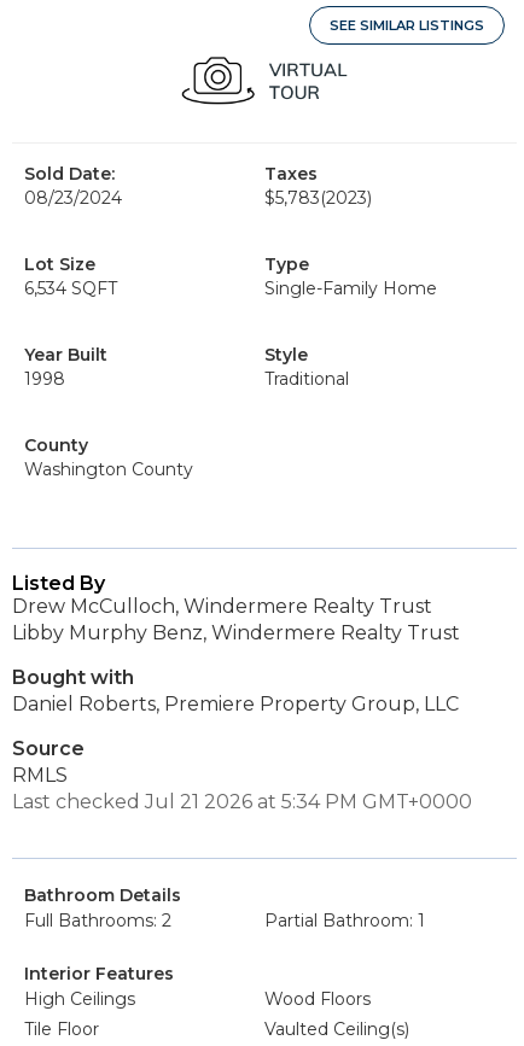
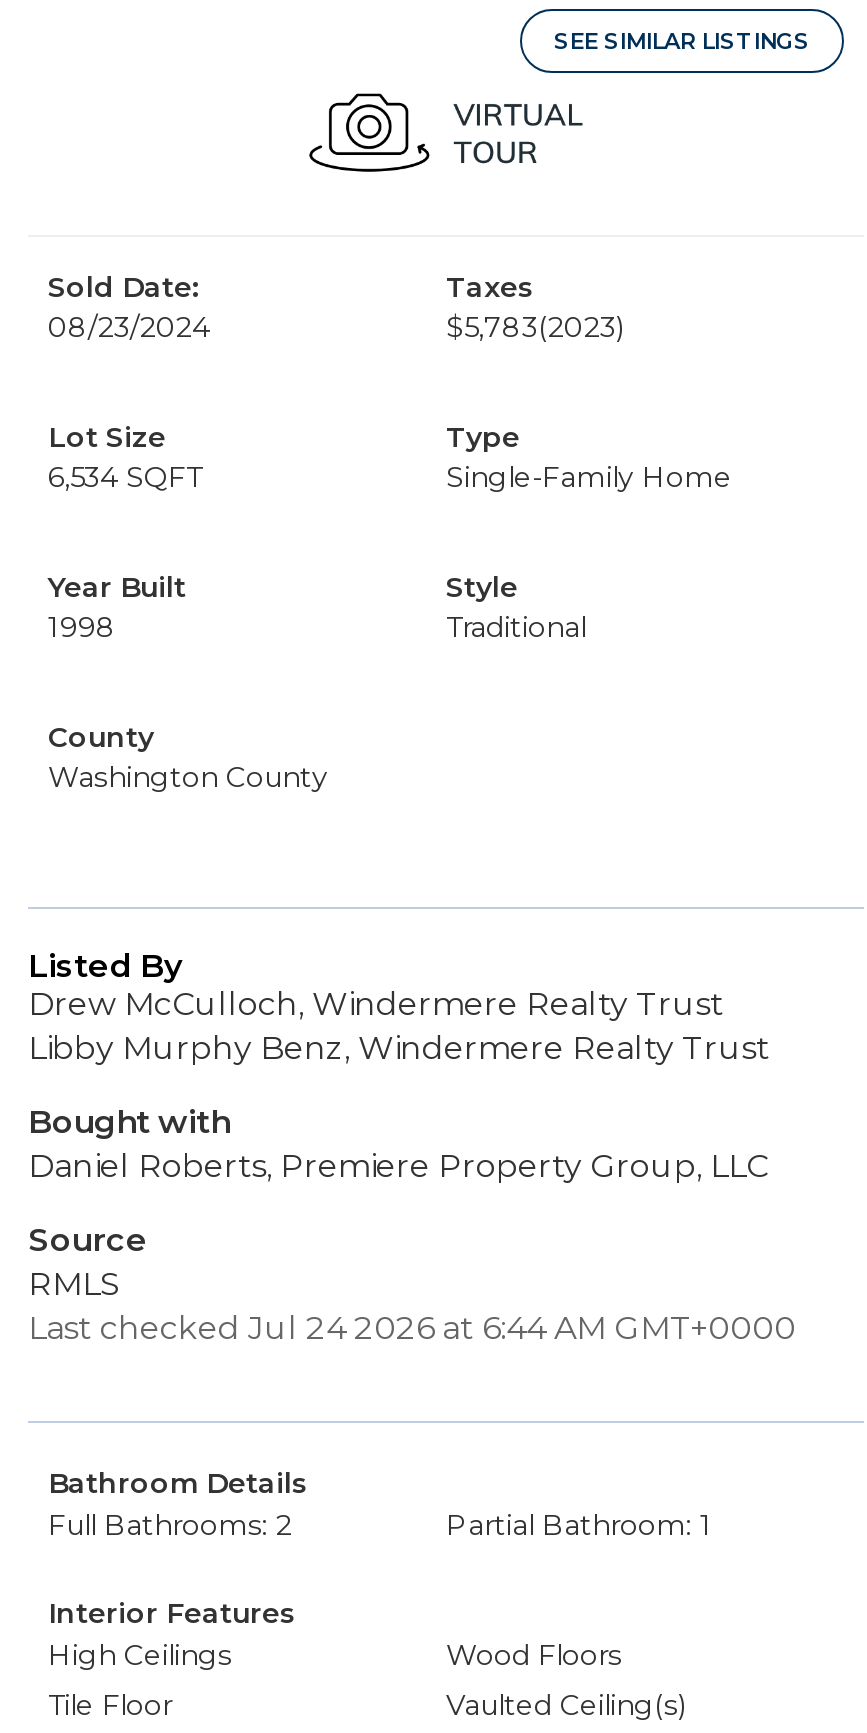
[12,790,472,813] Last checked Jul 21 2026 at 5:34 PM GMT+0000 -> [28,1309,796,1347] Last checked Jul 24 2026 at 6:44 AM GMT+0000

